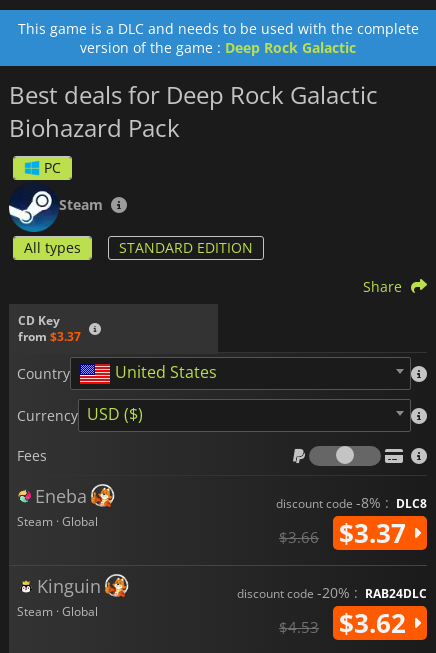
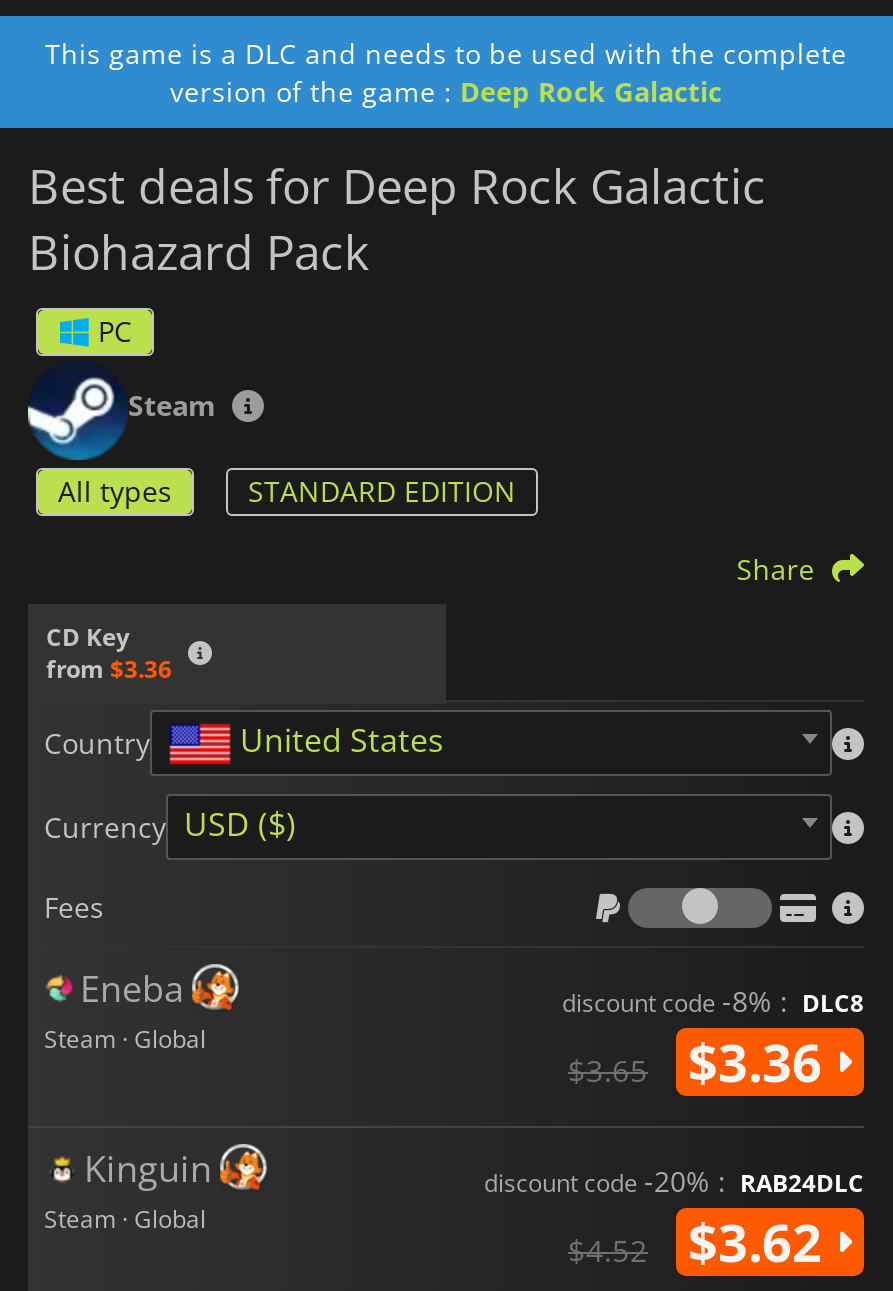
[18,328,81,345] from $3.37 -> [46,651,172,685] from $3.36
[339,515,413,551] $3.37 -> [688,1025,836,1097] $3.36
[279,527,319,547] $3.66 -> [568,1049,648,1089] $3.65
[279,605,413,641] $4.53 $3.62 -> [568,1205,836,1277] $4.52 $3.62

